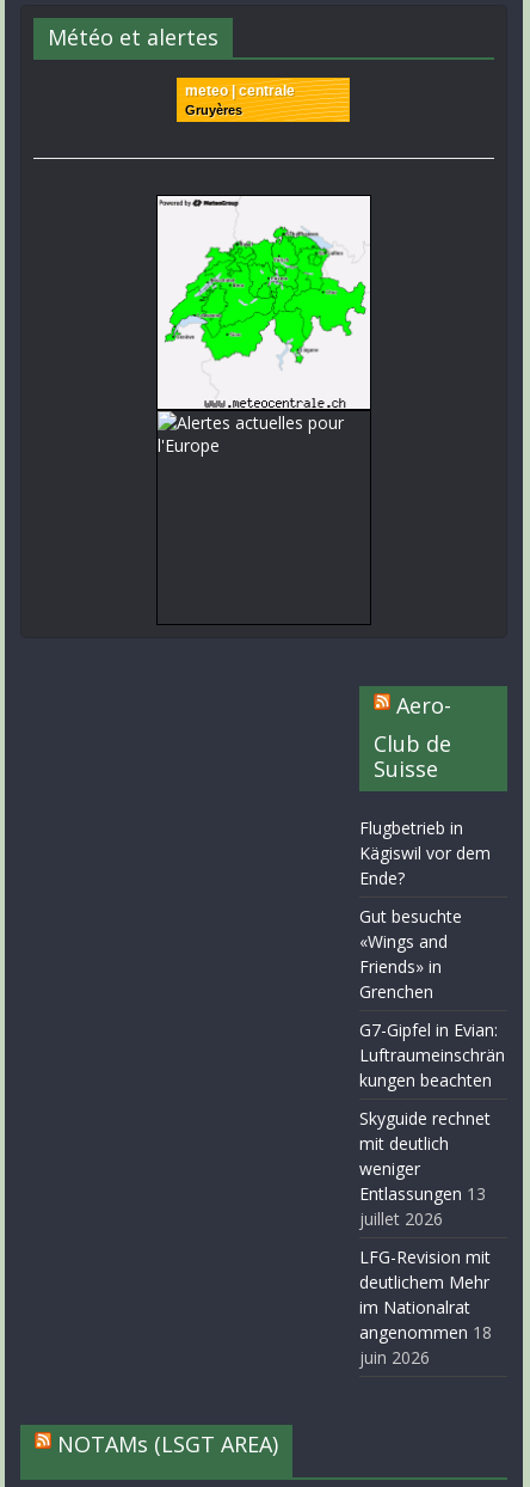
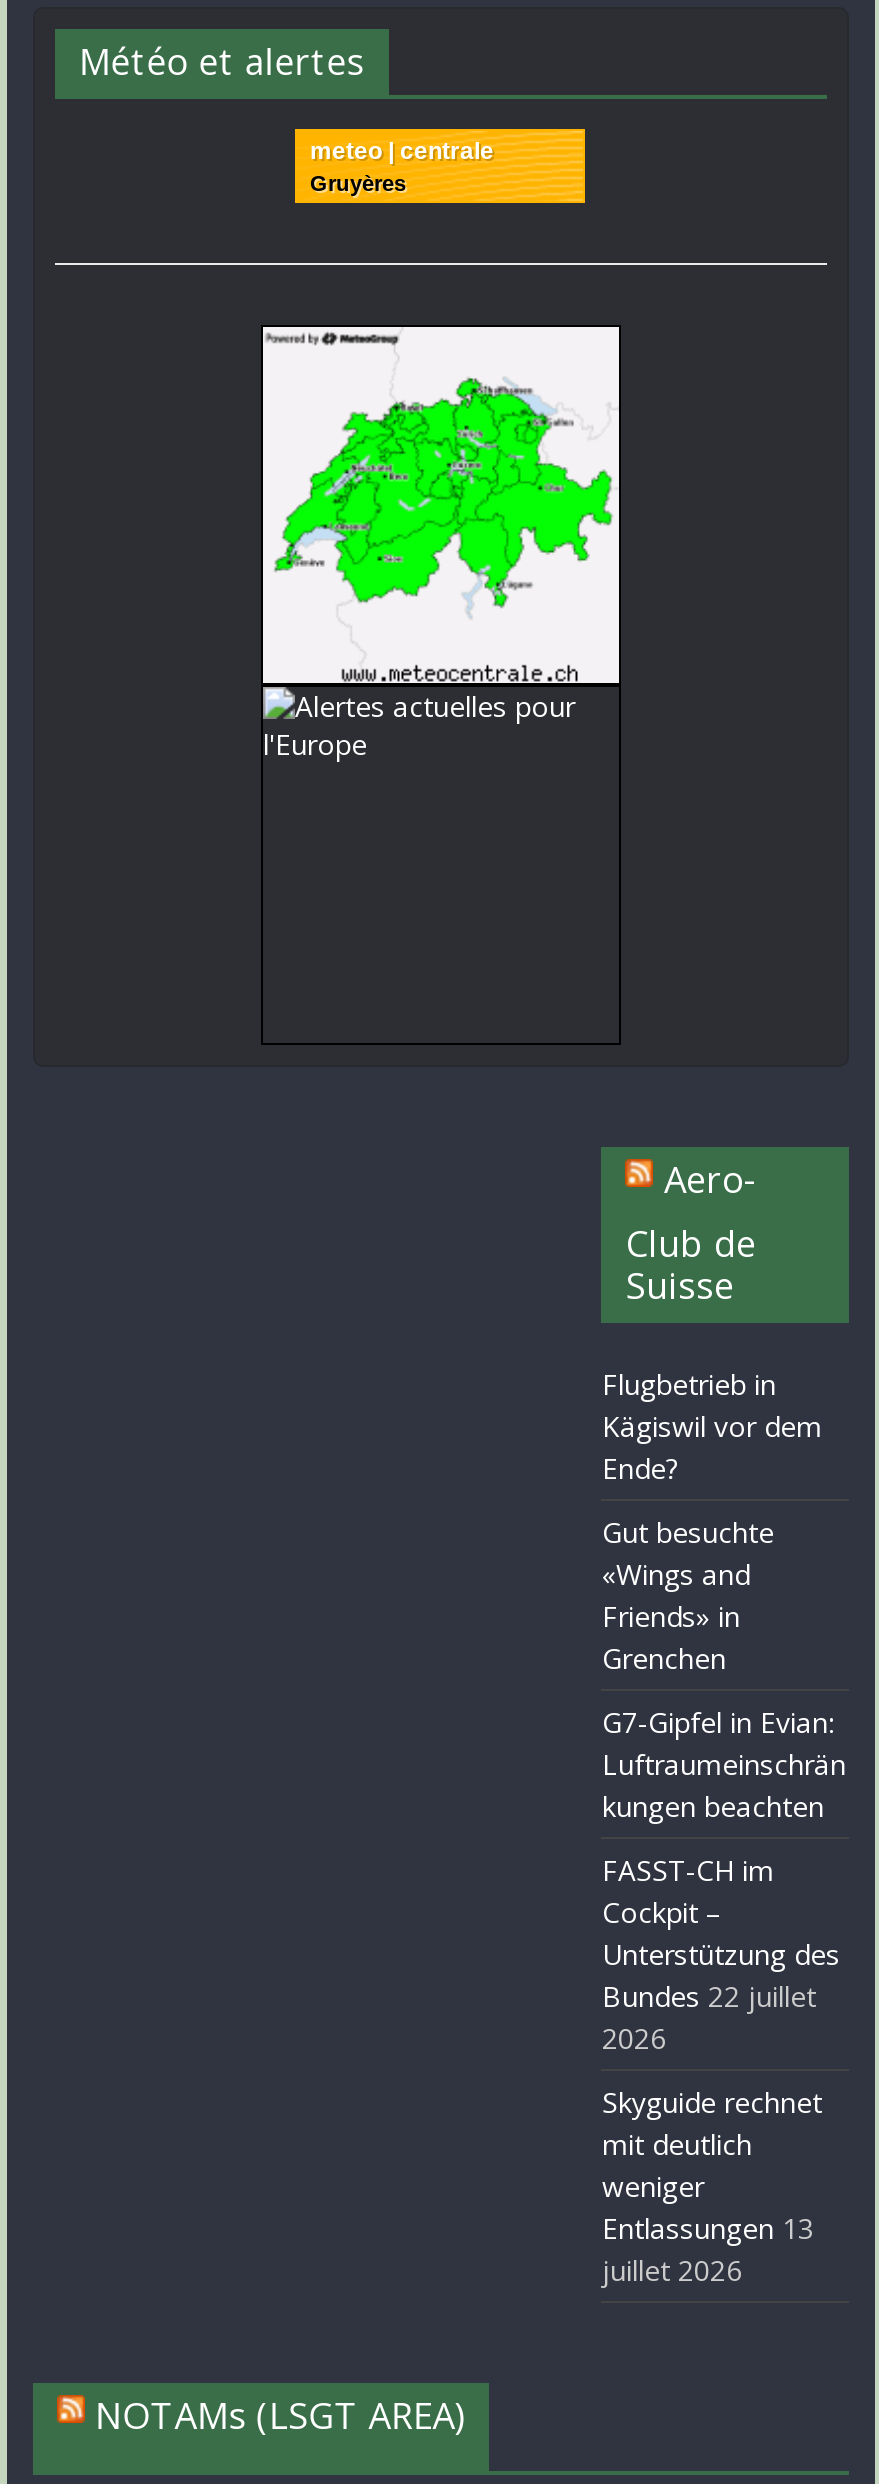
none -> [602,1851,840,2057] FASST-CH im | Cockpit – | Unterstützung des | Bundes 22 juillet | 2026
moved [360,1107,491,1230] -> [602,2083,822,2289]: Skyguide rechnet | mit deutlich | weniger | Entlassungen 13 | juillet 2026
[360,1246,492,1369] LFG-Revision mit | deutlichem Mehr | im Nationalrat | angenommen 18 | juin 2026 -> none

